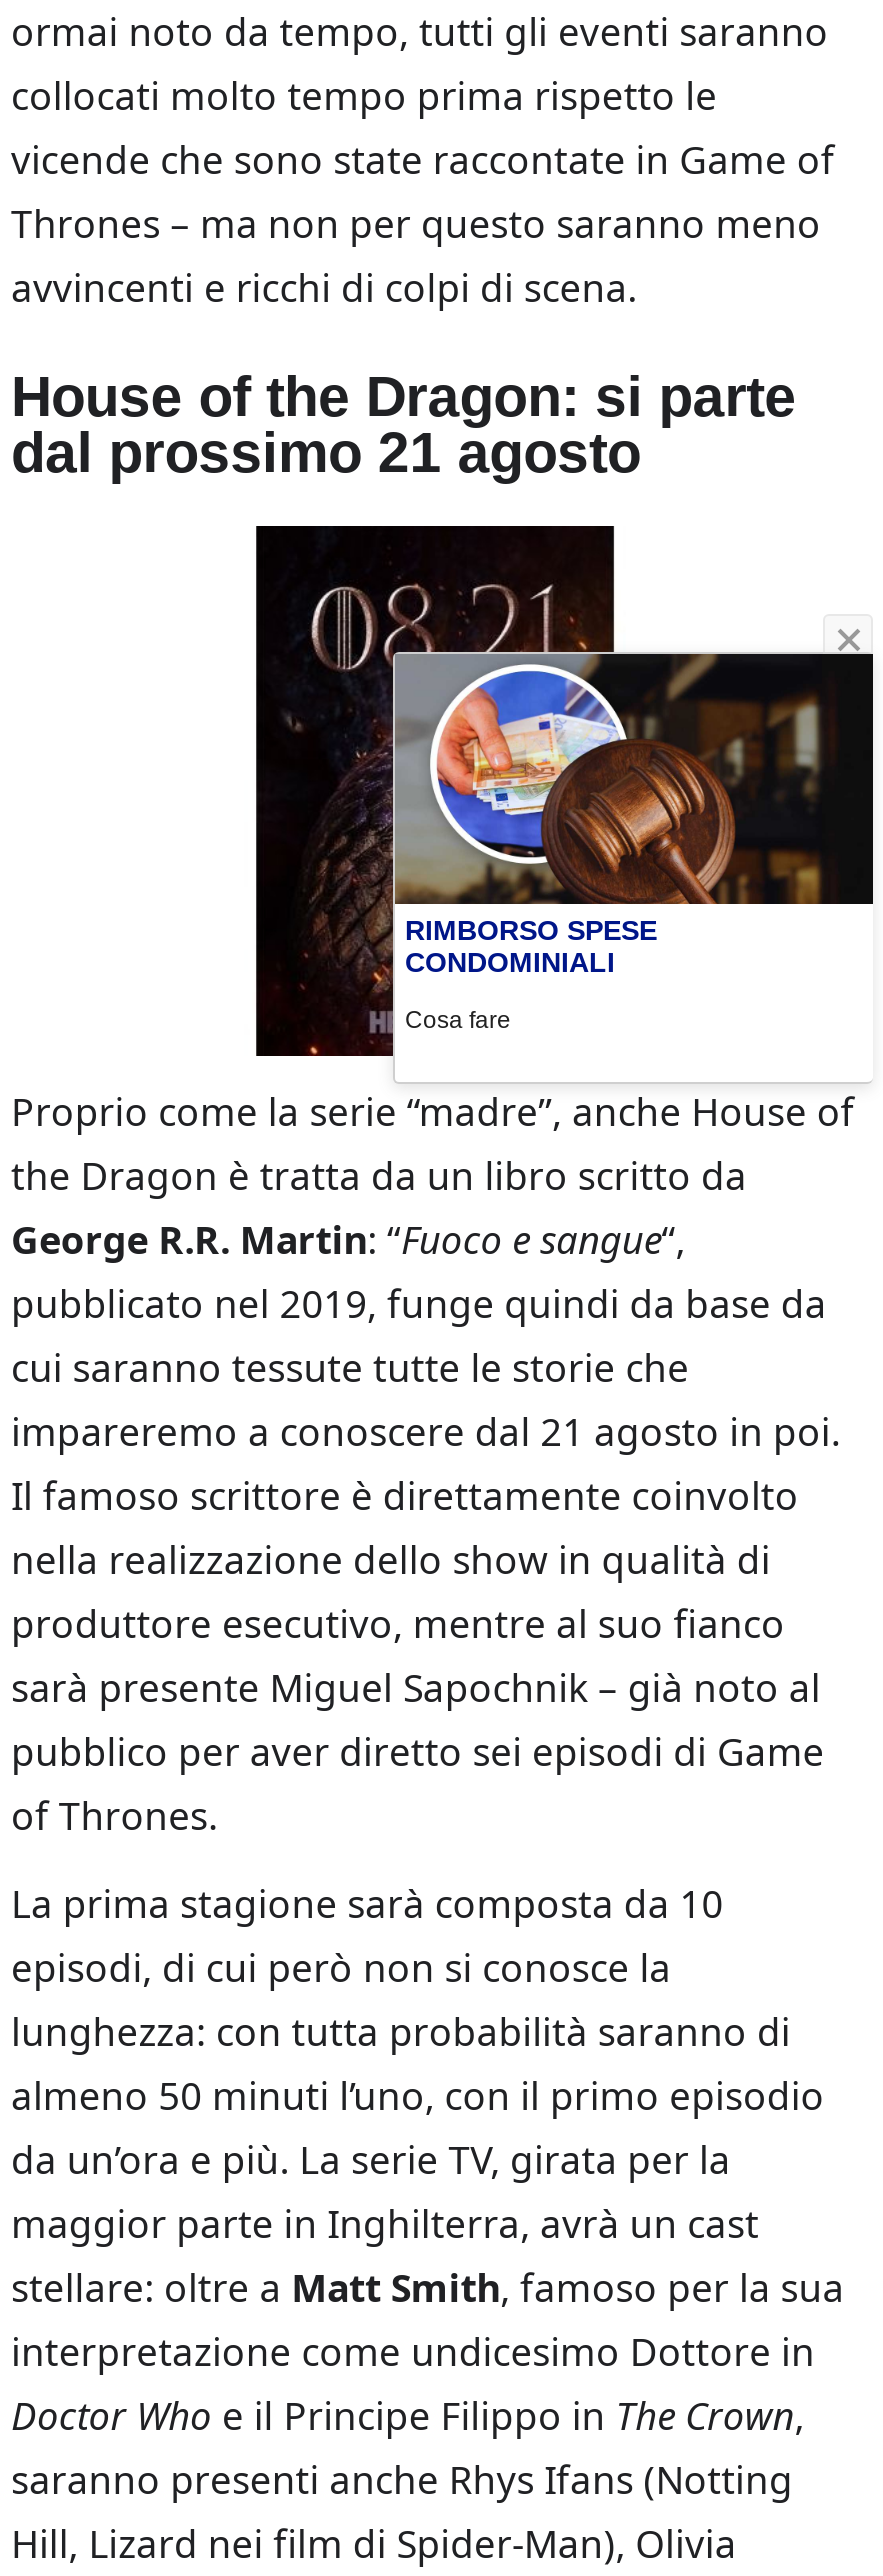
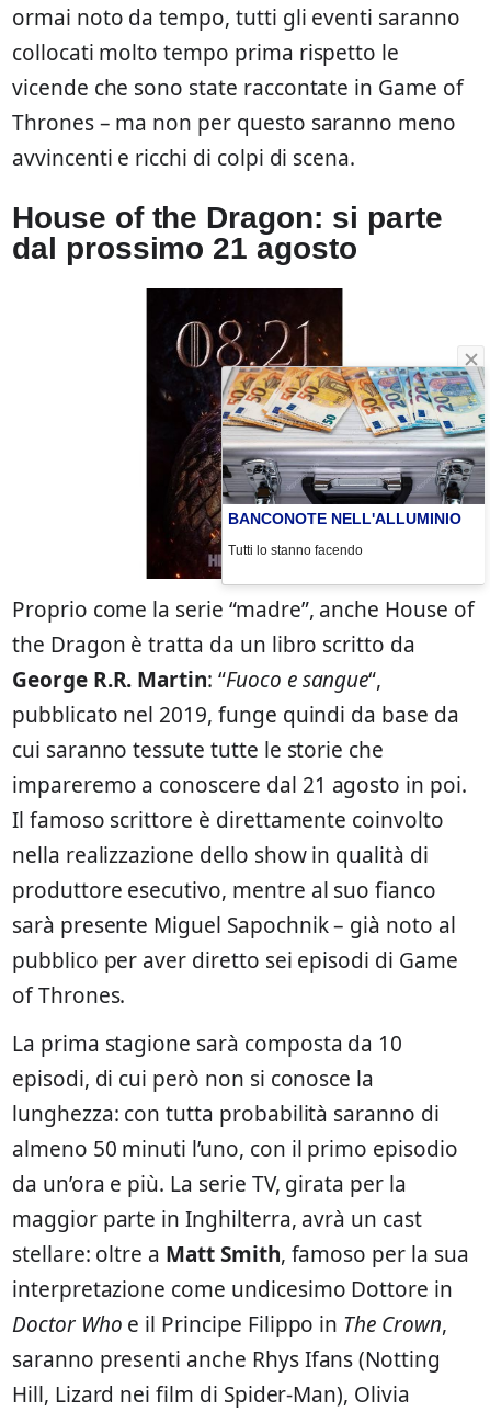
[391,630,875,978] [image] | RIMBORSO SPESE | CONDOMINIALI -> [221,348,486,527] [image] | BANCONOTE NELL'ALLUMINIO
[405,1006,511,1034] Cosa fare -> [228,543,363,558] Tutti lo stanno facendo

